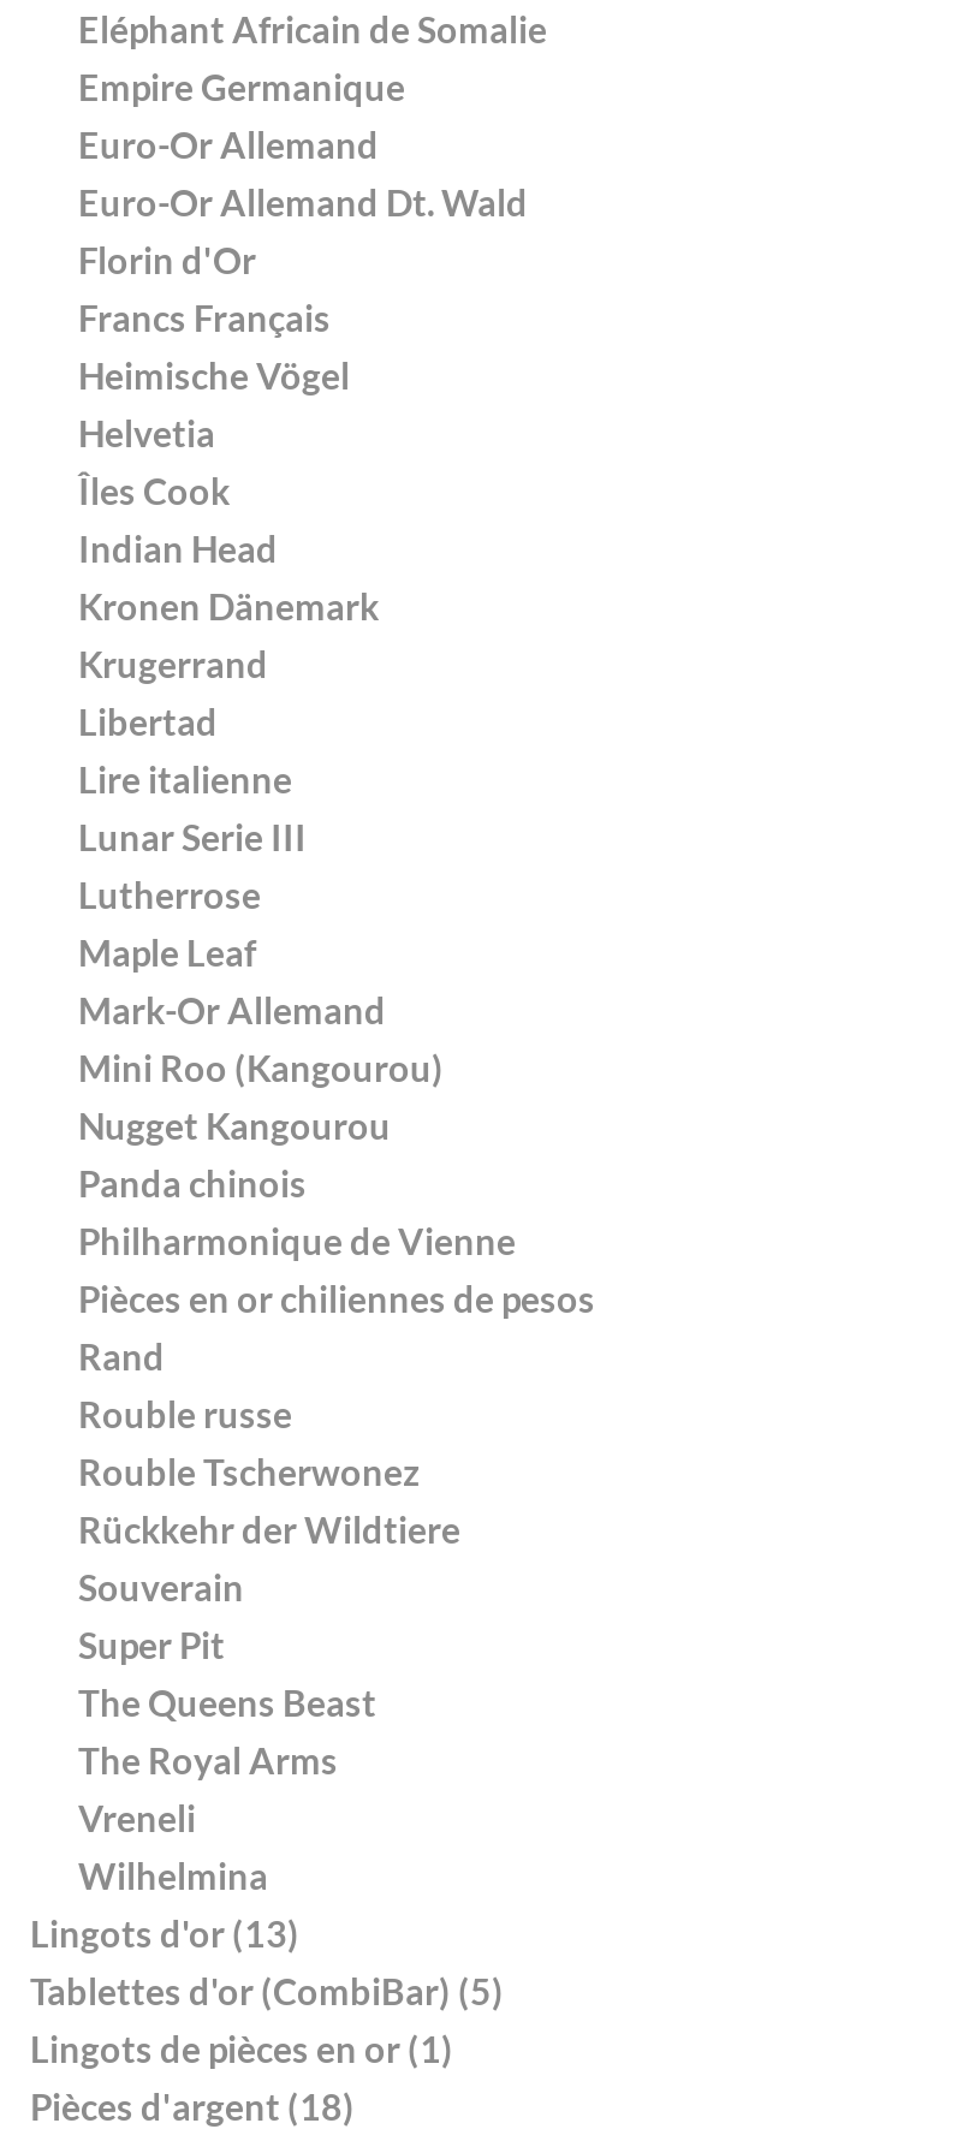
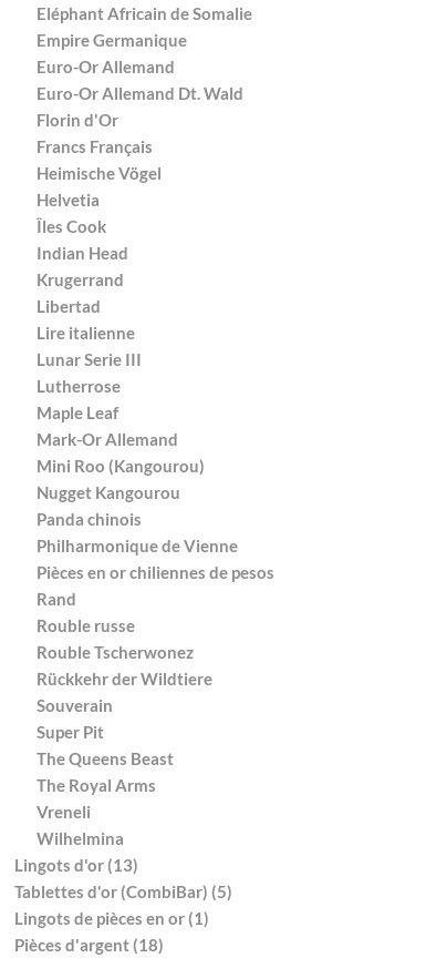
[78,584,379,628] Kronen Dänemark -> none

